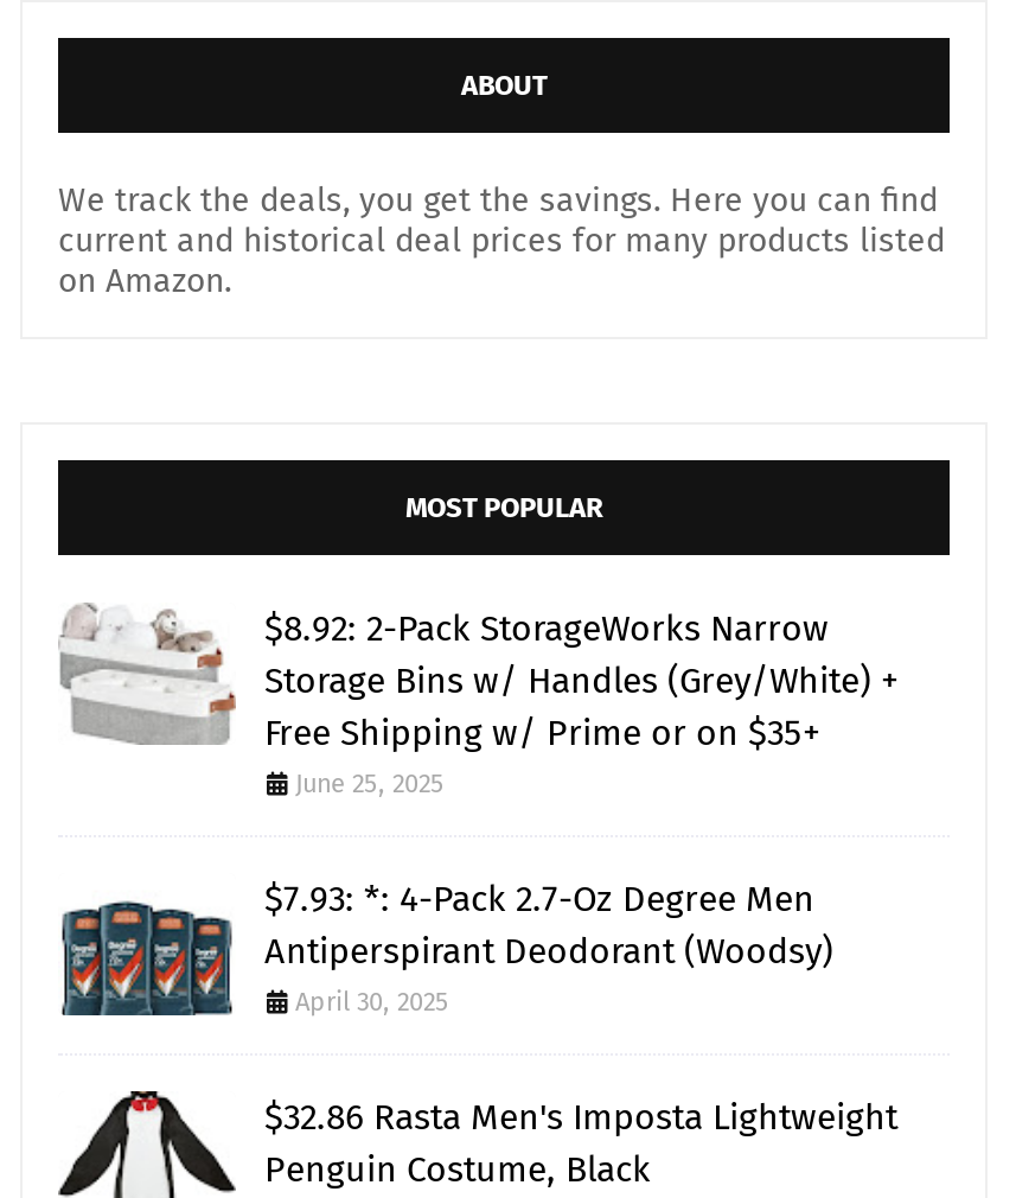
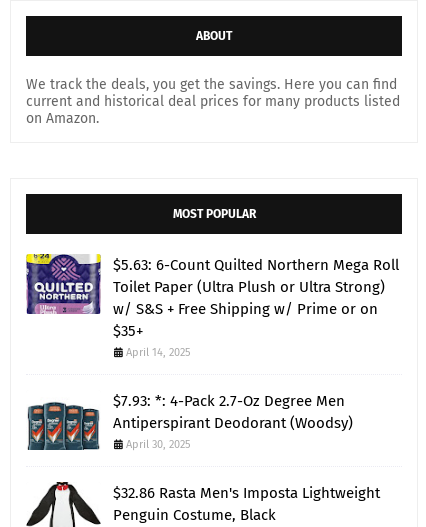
[58,603,897,799] [image] | $8.92: 2-Pack StorageWorks Narrow | Storage Bins w/ Handles (Grey/White) + | Free Shipping w/ Prime or on $35+ | June 25, 2025 -> [25,253,399,359] [image] | $5.63: 6-Count Quilted Northern Mega Roll | Toilet Paper (Ultra Plush or Ultra Strong) | w/ S&S + Free Shipping w/ Prime or on | $35+ | April 14, 2025

